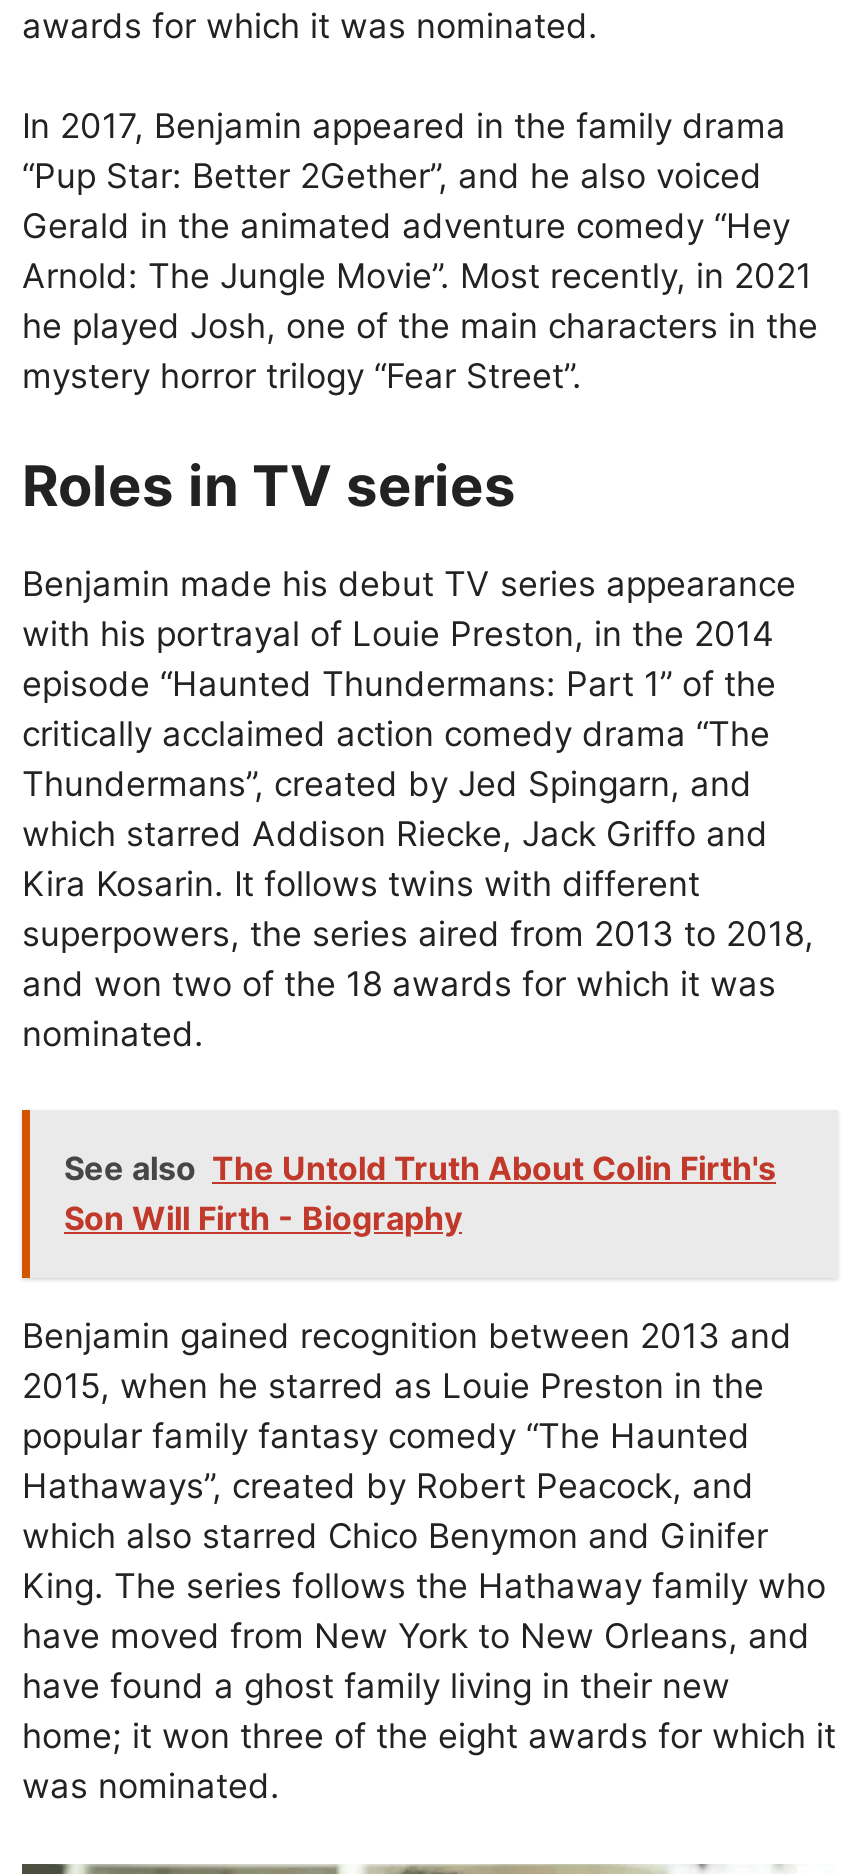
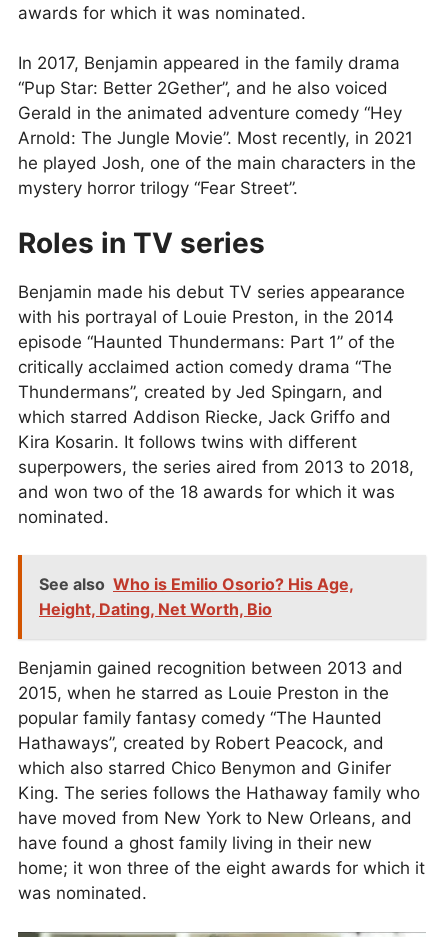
[64,1149,776,1239] See also The Untold Truth About Colin Firth's | Son Will Firth - Biography -> [39,574,354,619] See also Who is Emilio Osorio? His Age, | Height, Dating, Net Worth, Bio

